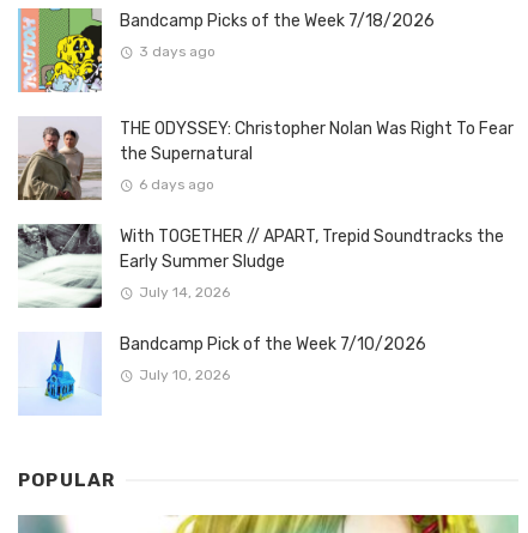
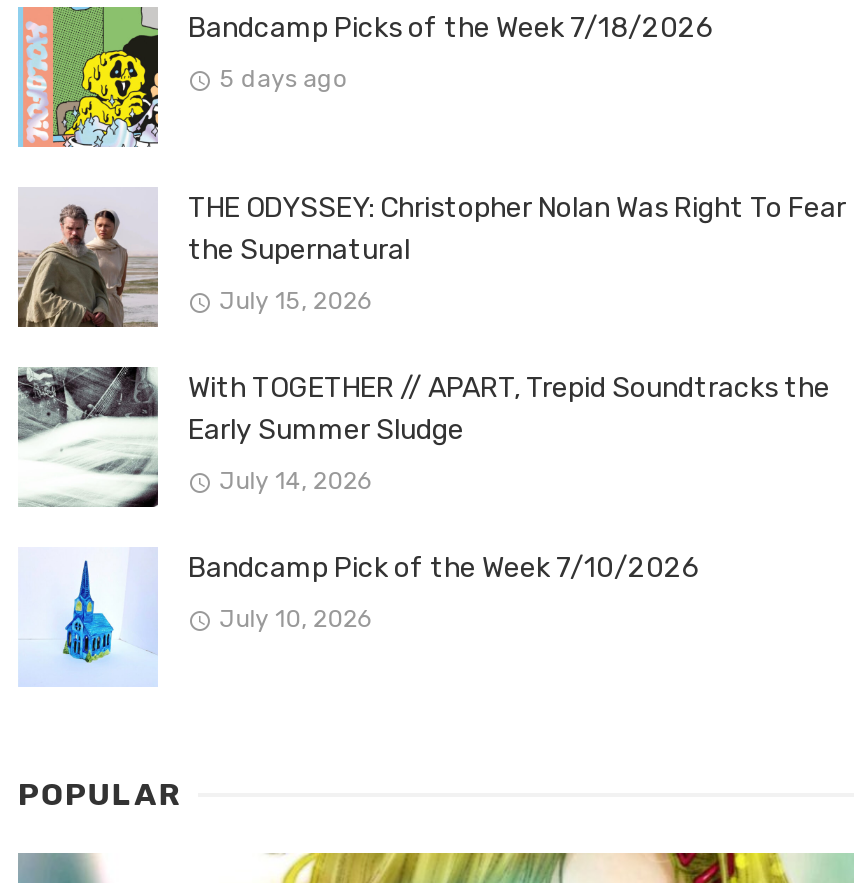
[138,43,215,60] 3 days ago -> [219,65,347,93] 5 days ago
[138,176,214,193] 6 days ago -> [219,287,371,315] July 15, 2026

